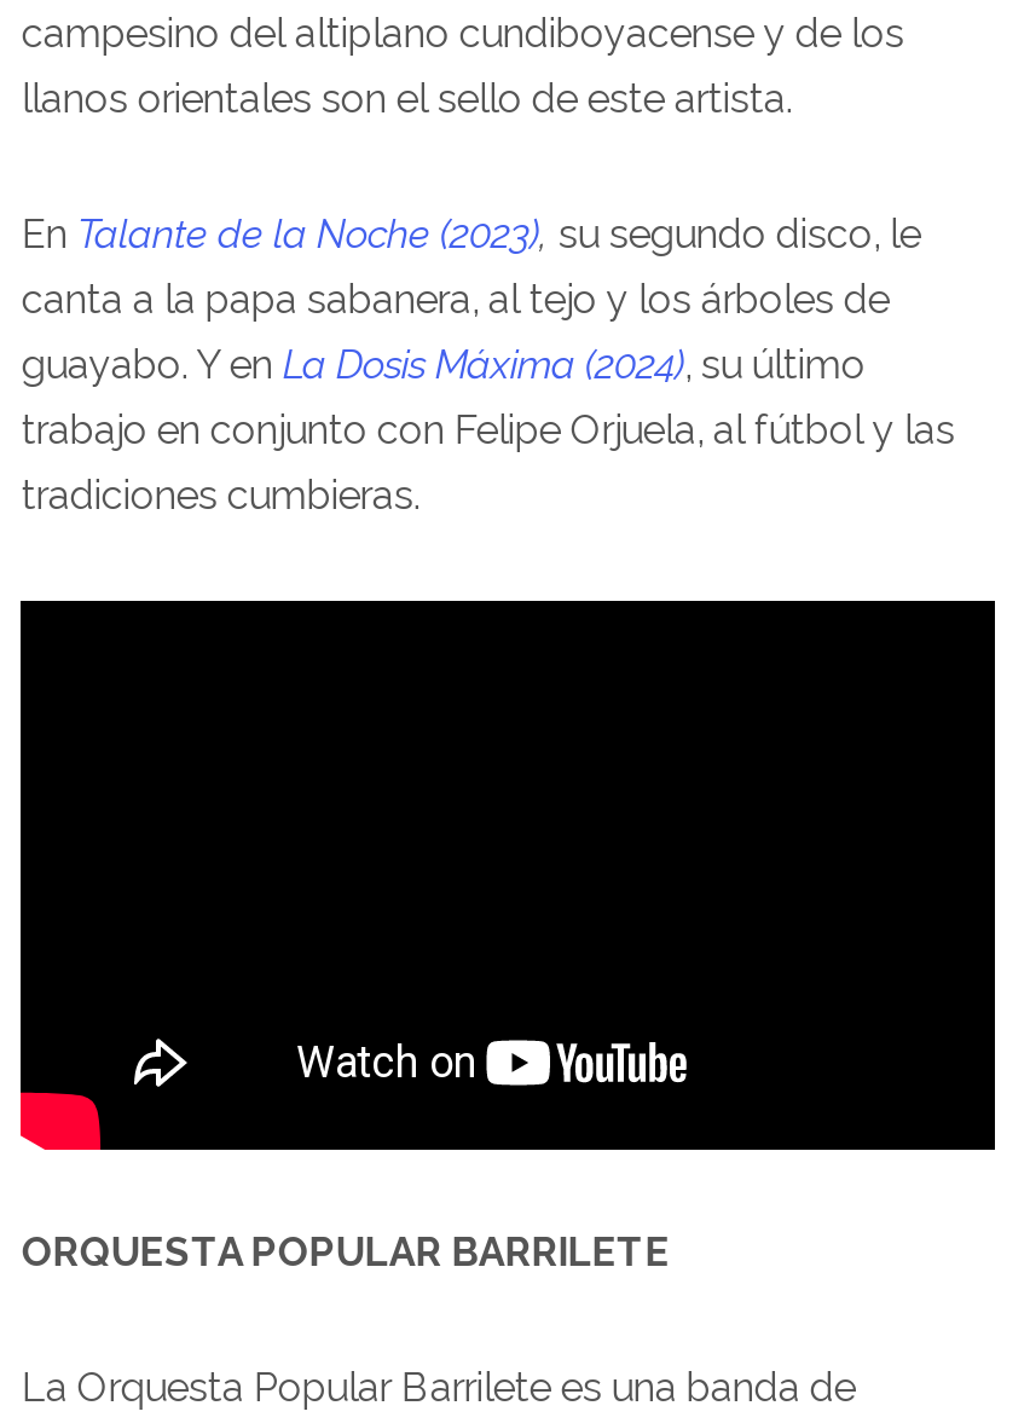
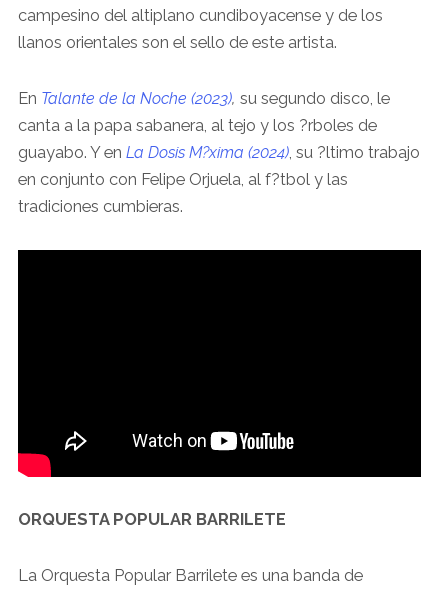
[22,278,955,454] canta a la papa sabanera, al tejo y los árboles de | guayabo. Y en La Dosis Máxima (2024), su último | trabajo en conjunto con Felipe Orjuela, al fútbol y las -> [18,116,420,189] canta a la papa sabanera, al tejo y los ?rboles de | guayabo. Y en La Dosis M?xima (2024), su ?ltimo trabajo | en conjunto con Felipe Orjuela, al f?tbol y las

